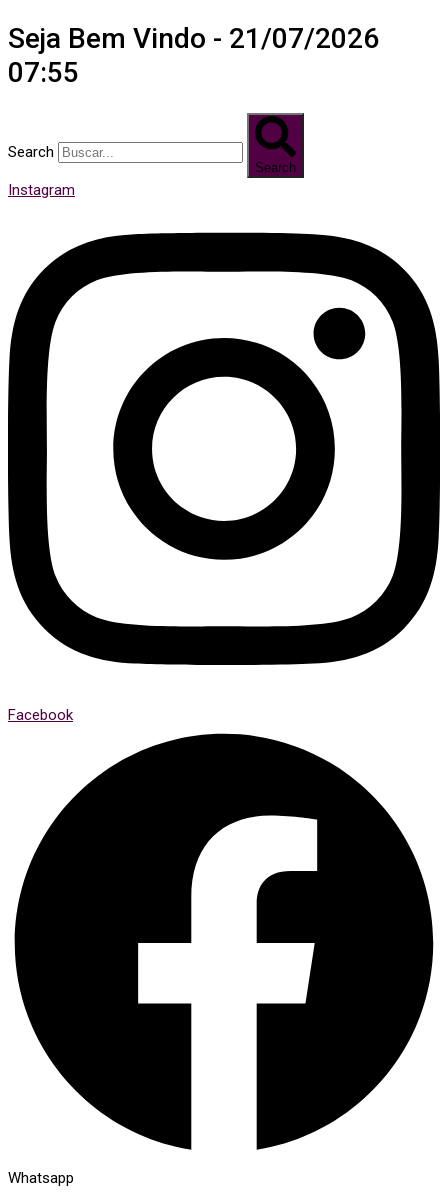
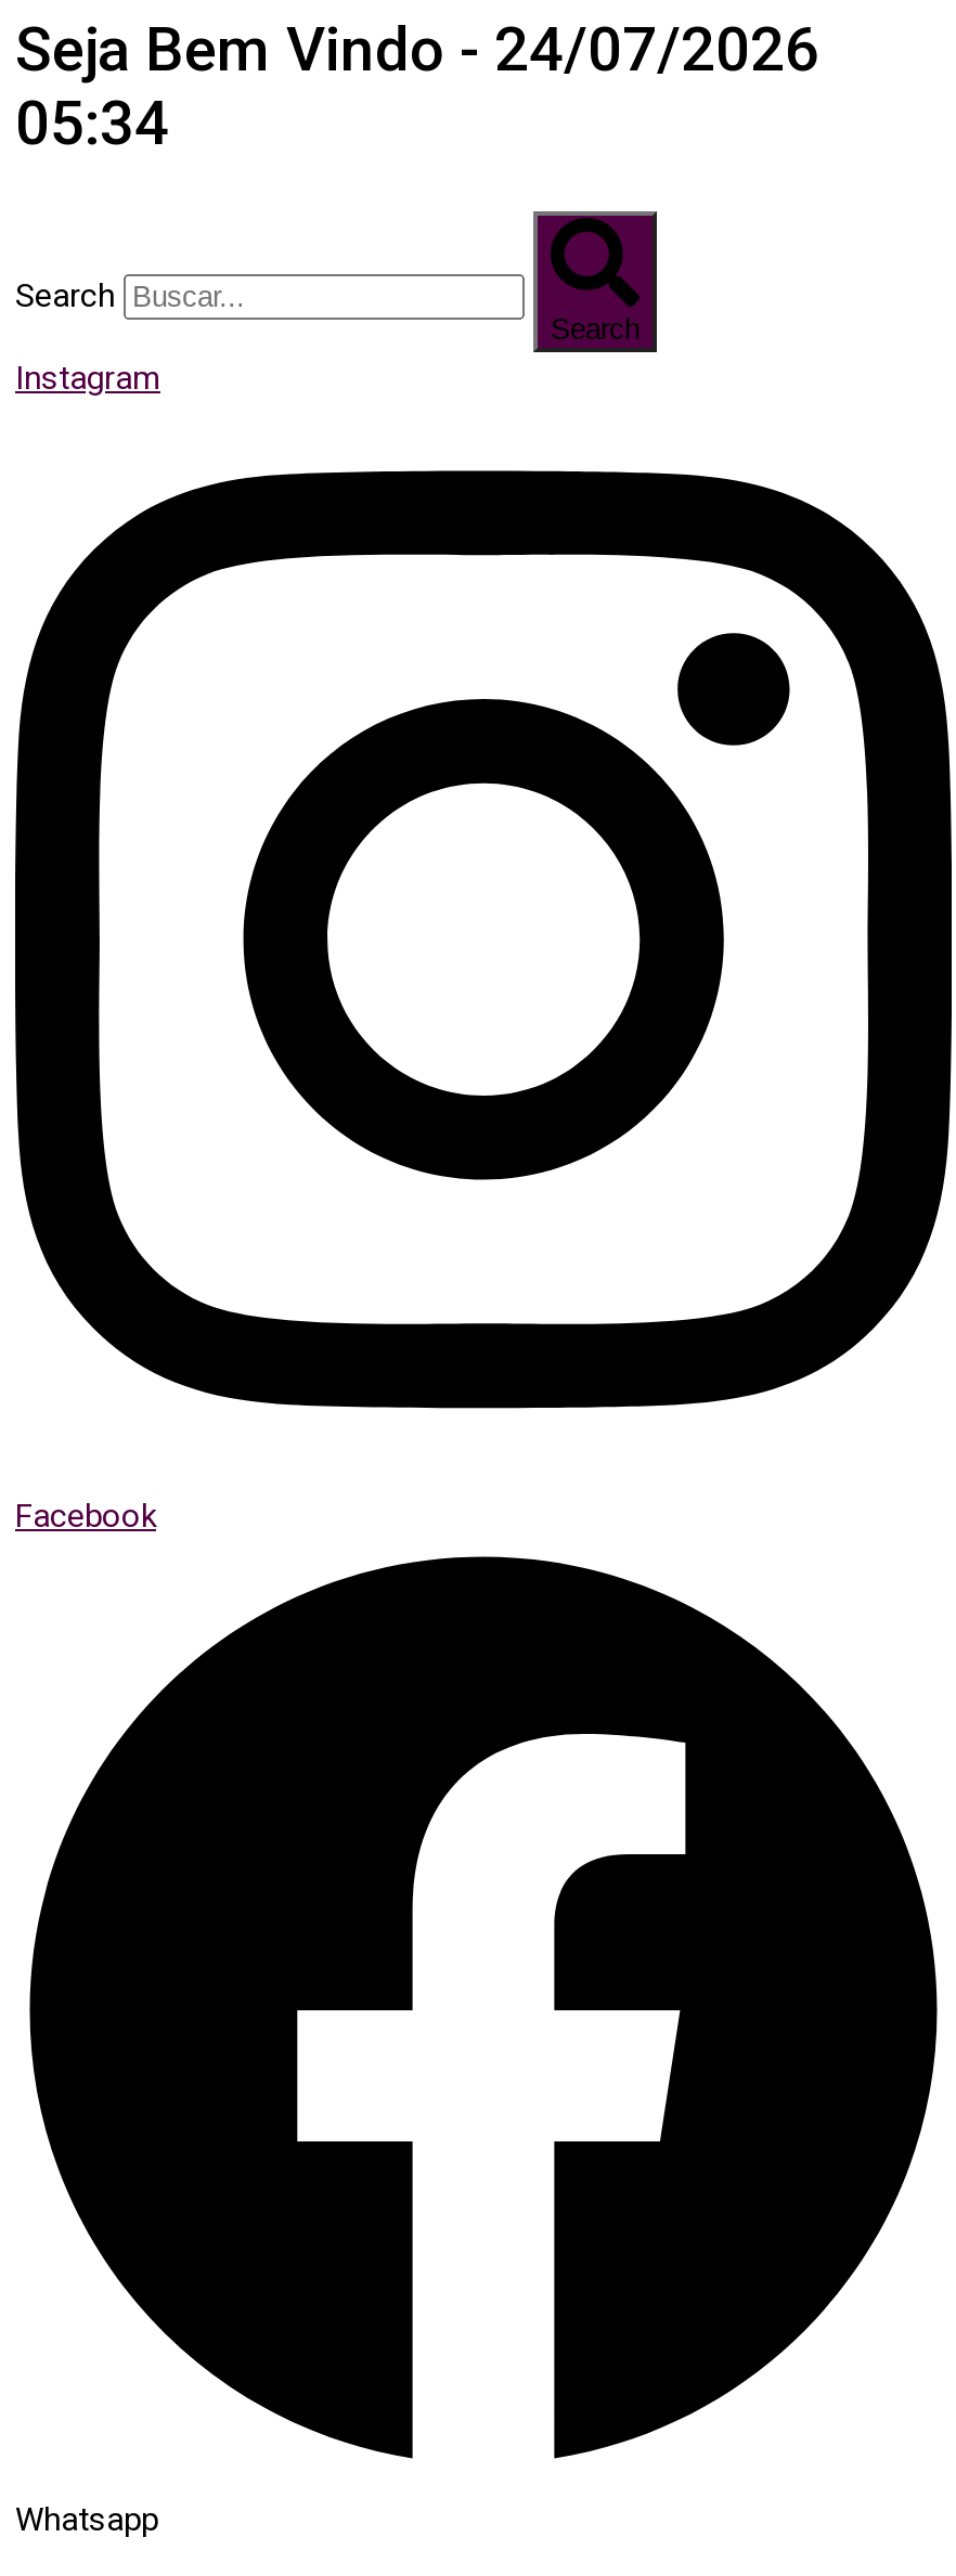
[8,22,379,55] Seja Bem Vindo - 21/07/2026 -> [15,15,819,86] Seja Bem Vindo - 24/07/2026
[8,56,79,89] 07:55 -> [15,88,169,160] 05:34

